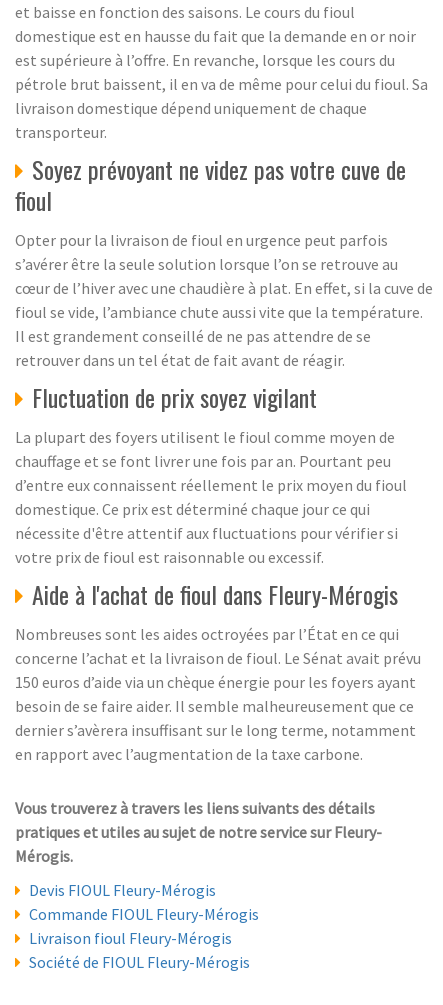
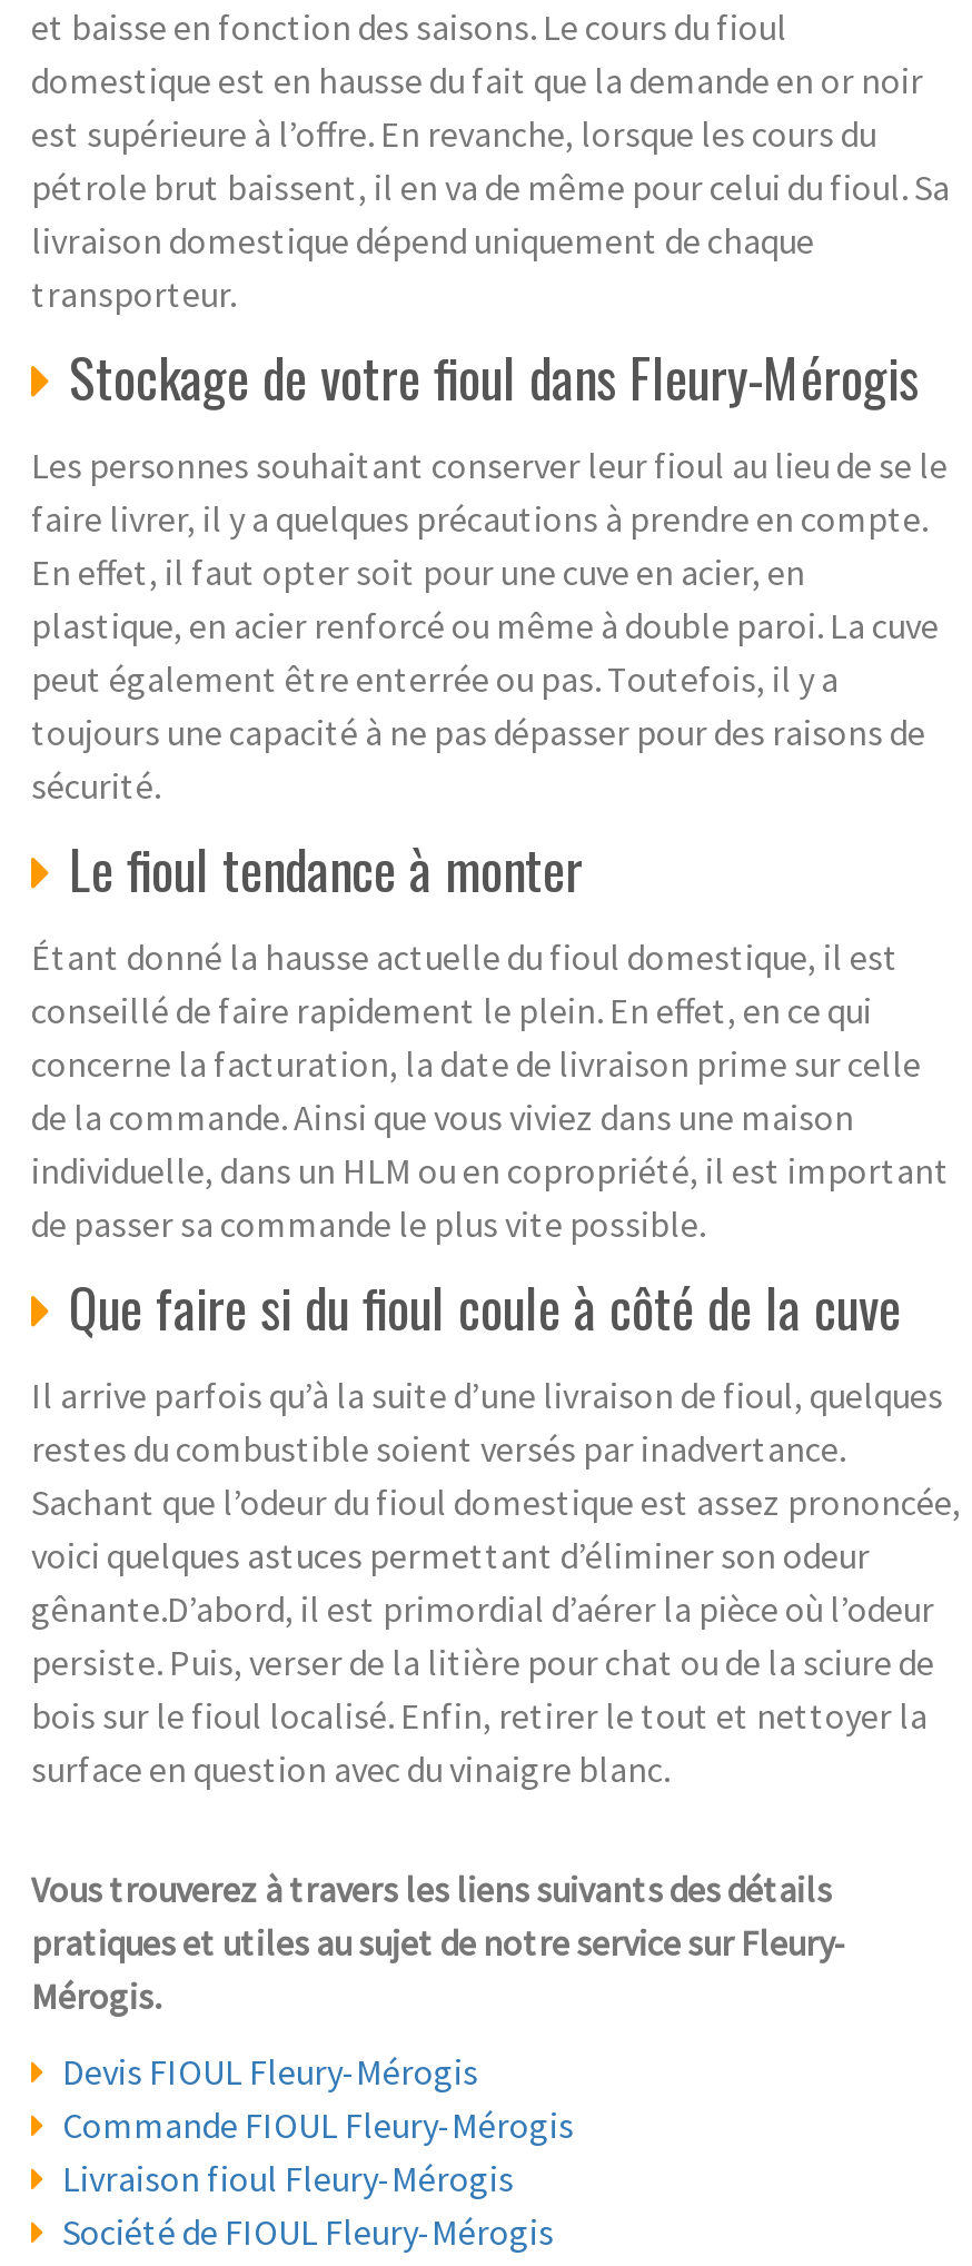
[15,151,433,764] Soyez prévoyant ne videz pas votre cuve de | fioul | Opter pour la livraison de fioul en urgence peut parfois | s’avérer être la seule solution lorsque l’on se retrouve au | cœur de l’hiver avec une chaudière à plat. En effet, si la cuve de | fioul se vide, l’ambiance chute aussi vite que la température. | Il est grandement conseillé de ne pas attendre de se | retrouver dans un tel état de fait avant de réagir. | Fluctuation de prix soyez vigilant | La plupart des foyers utilisent le fioul comme moyen de | chauffage et se font livrer une fois par an. Pourtant peu | d’entre eux connaissent réellement le prix moyen du fioul | domestique. Ce prix est déterminé chaque jour ce qui | nécessite d'être attentif aux fluctuations pour vérifier si | votre prix de fioul est raisonnable ou excessif. | Aide à l'achat de fioul dans Fleury-Mérogis | Nombreuses sont les aides octroyées par l’État en ce qui | concerne l’achat et la livraison de fioul. Le Sénat avait prévu | 150 euros d’aide via un chèque énergie pour les foyers ayant | besoin de se faire aider. Il semble malheureusement que ce | dernier s’avèrera insuffisant sur le long terme, notamment | en rapport avec l’augmentation de la taxe carbone. -> [31,336,961,1791] Stockage de votre fioul dans Fleury-Mérogis | Les personnes souhaitant conserver leur fioul au lieu de se le | faire livrer, il y a quelques précautions à prendre en compte. | En effet, il faut opter soit pour une cuve en acier, en | plastique, en acier renforcé ou même à double paroi. La cuve | peut également être enterrée ou pas. Toutefois, il y a | toujours une capacité à ne pas dépasser pour des raisons de | sécurité. | Le fioul tendance à monter | Étant donné la hausse actuelle du fioul domestique, il est | conseillé de faire rapidement le plein. En effet, en ce qui | concerne la facturation, la date de livraison prime sur celle | de la commande. Ainsi que vous viviez dans une maison | individuelle, dans un HLM ou en copropriété, il est important | de passer sa commande le plus vite possible. | Que faire si du fioul coule à côté de la cuve | Il arrive parfois qu’à la suite d’une livraison de fioul, quelques | restes du combustible soient versés par inadvertance. | Sachant que l’odeur du fioul domestique est assez prononcée, | voici quelques astuces permettant d’éliminer son odeur | gênante.D’abord, il est primordial d’aérer la pièce où l’odeur | persiste. Puis, verser de la litière pour chat ou de la sciure de | bois sur le fioul localisé. Enfin, retirer le tout et nettoyer la | surface en question avec du vinaigre blanc.

